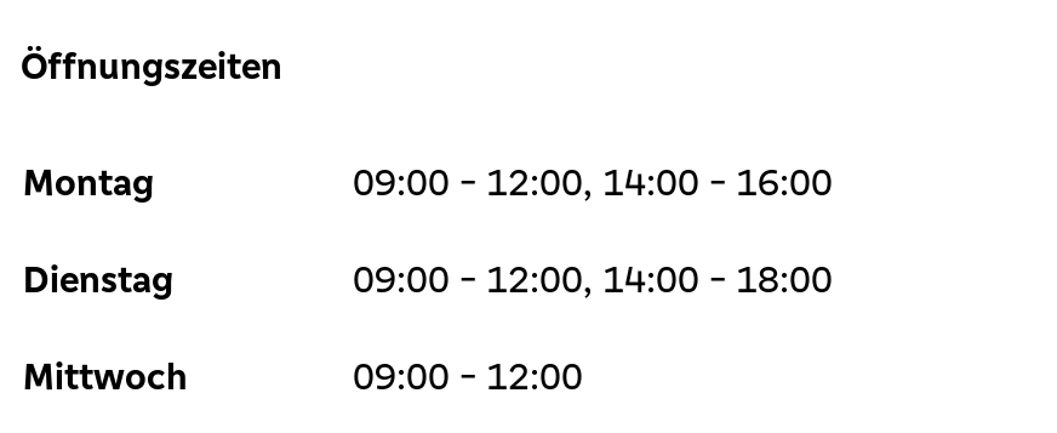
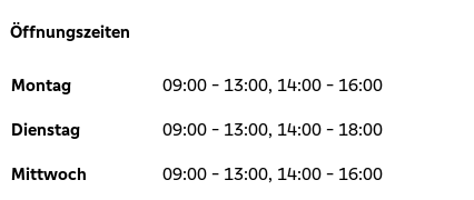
[353,159,833,205] 09:00 - 12:00, 14:00 - 16:00 -> [162,74,383,96] 09:00 - 13:00, 14:00 - 16:00
[353,256,833,302] 09:00 - 12:00, 14:00 - 18:00 -> [162,119,383,140] 09:00 - 13:00, 14:00 - 18:00
[353,353,583,399] 09:00 - 12:00 -> [162,163,383,184] 09:00 - 13:00, 14:00 - 16:00

